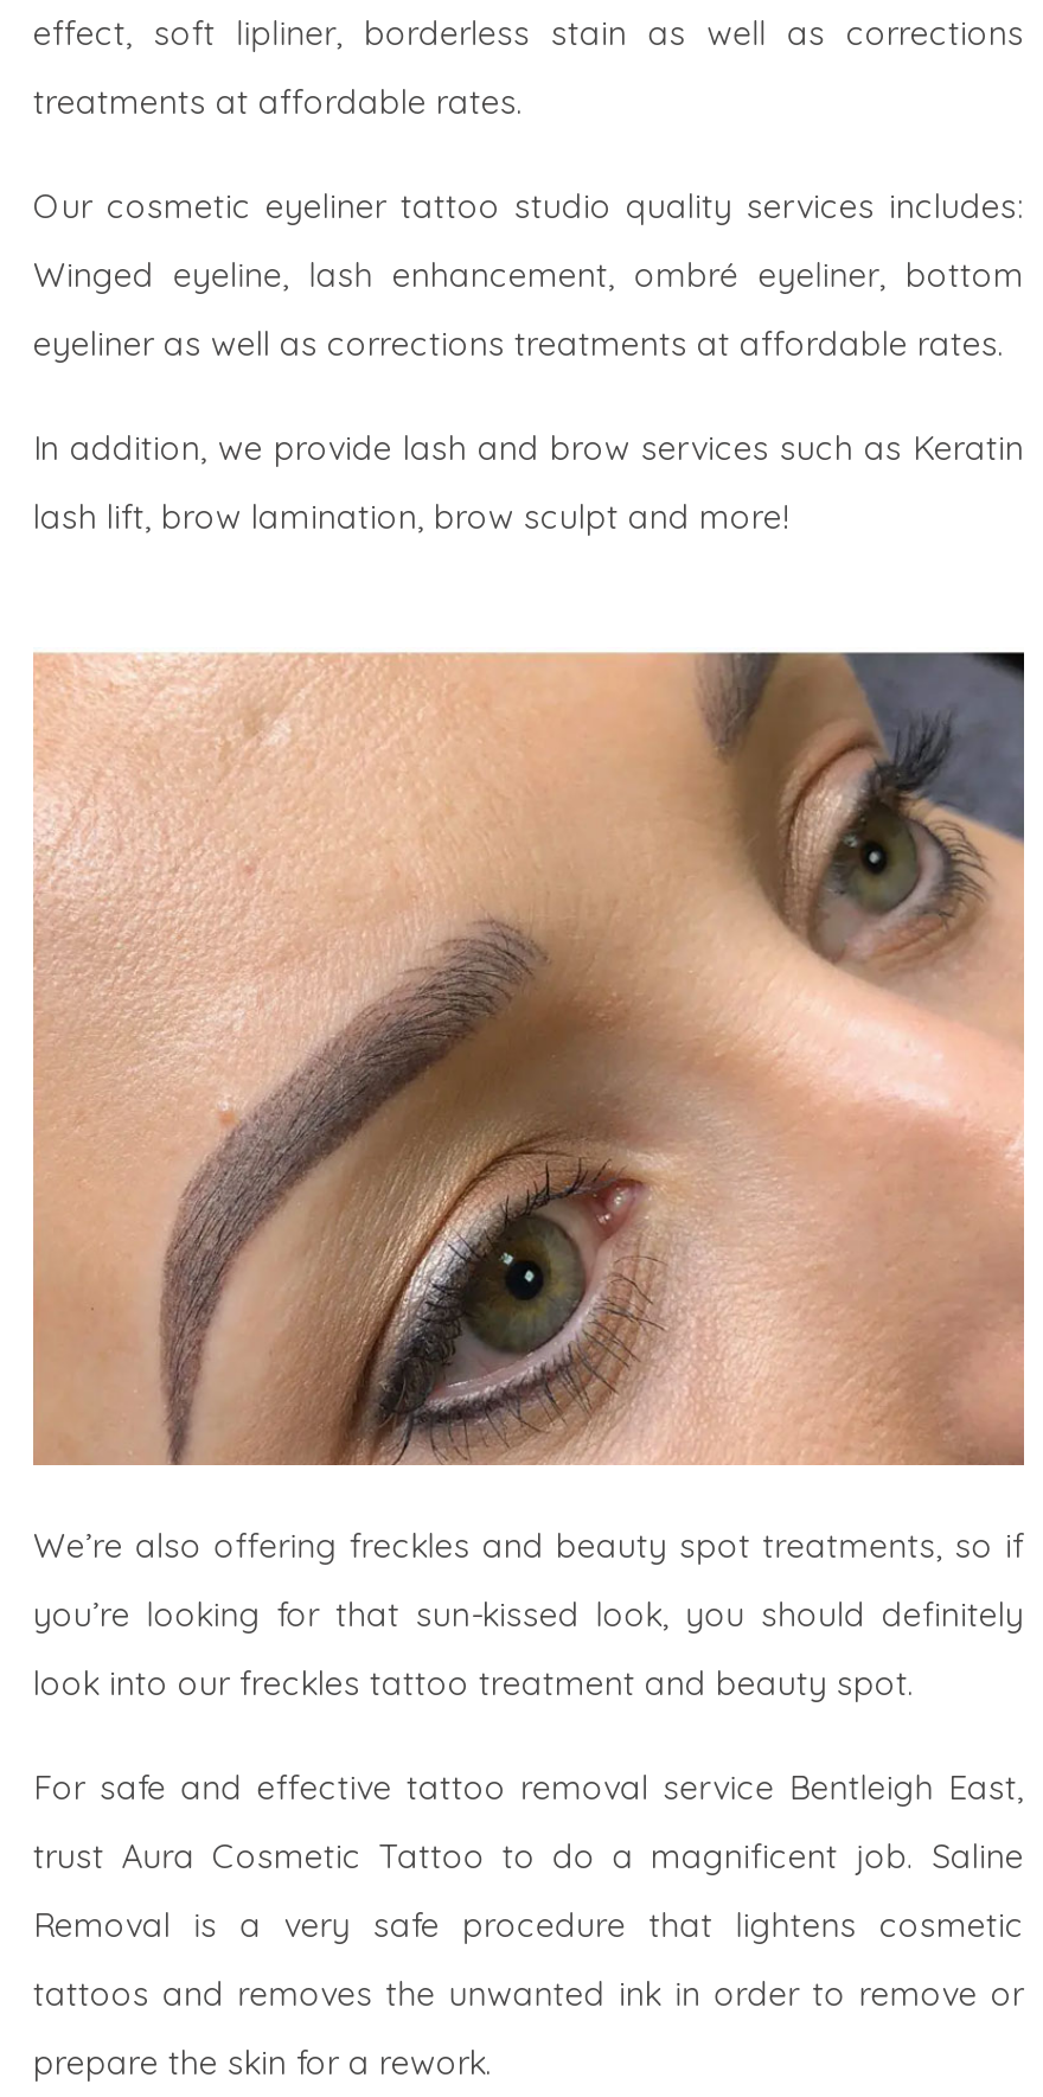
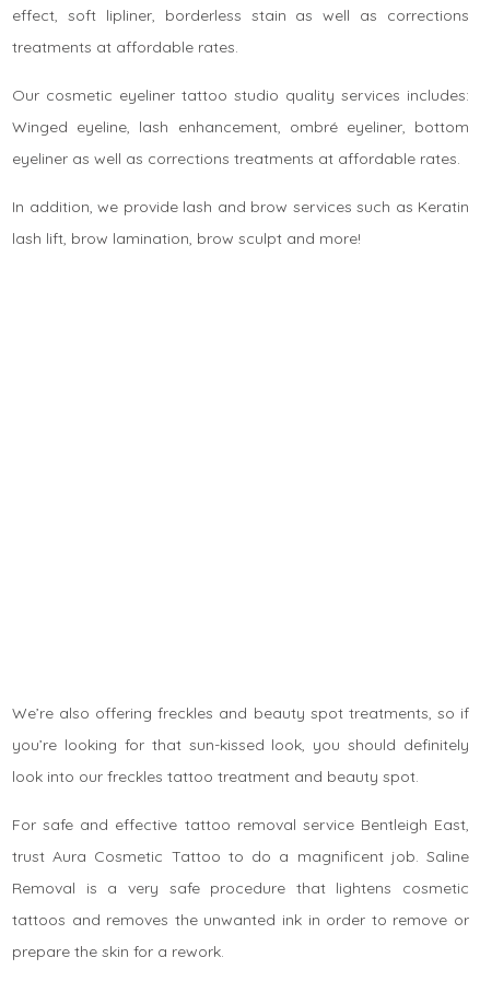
[31,648,1026,1469] [image] -> none

